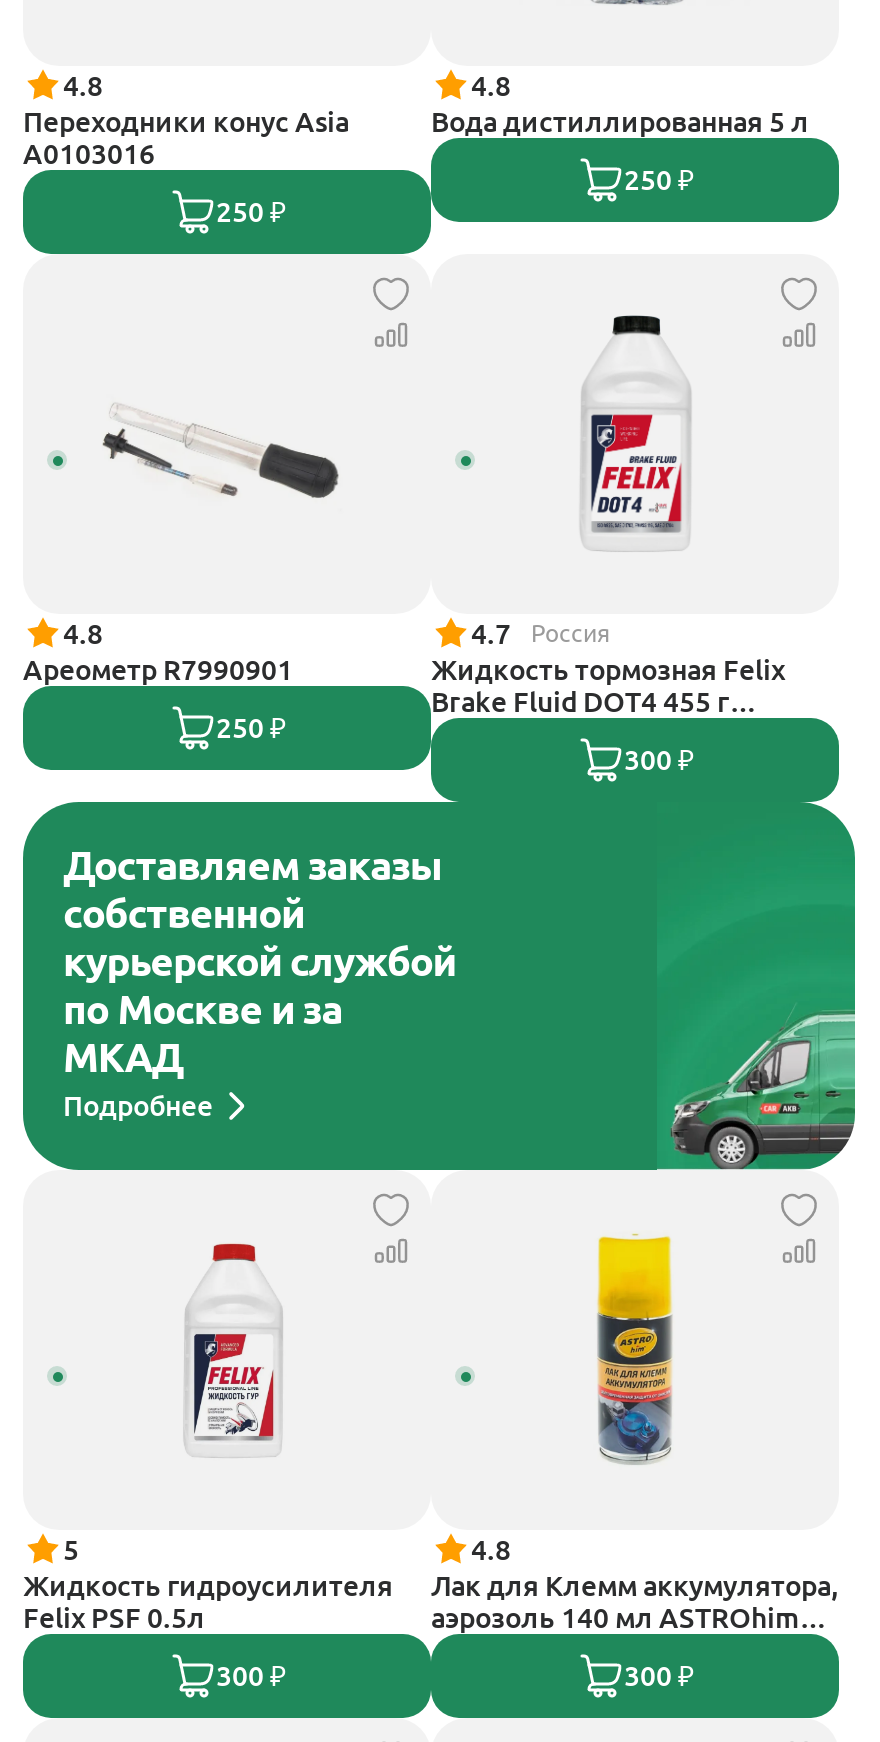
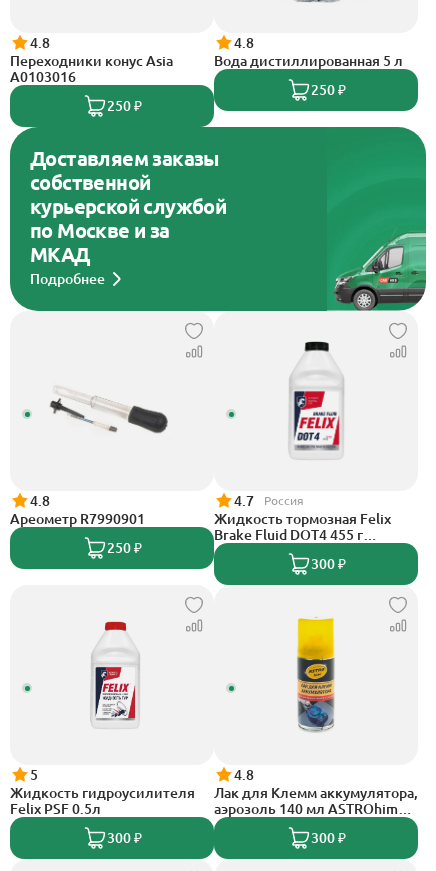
moved [23,356,785,776] -> [10,362,391,572]: [image] | 4.8 | Ареометр R7990901 | ... | Brake Fluid DOT4 455 г | 300 ₽
moved [21,800,857,1172] -> [9,126,427,312]: [image] | Доставляем заказы | собственной | курьерской службой | по Москве и за | МКАД | Подробнее

